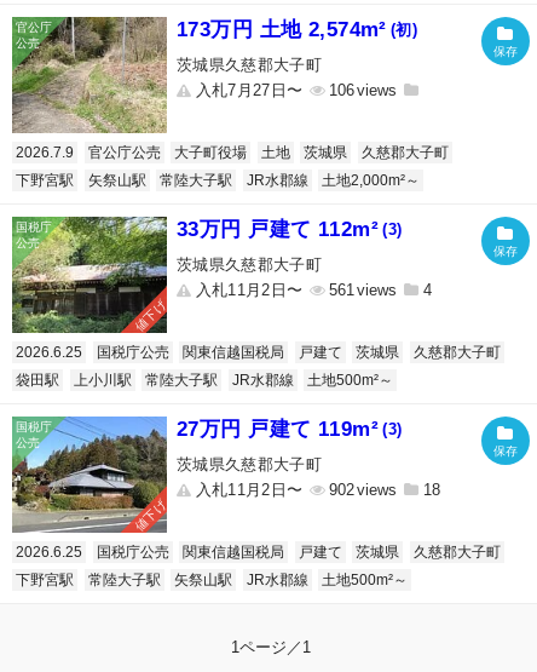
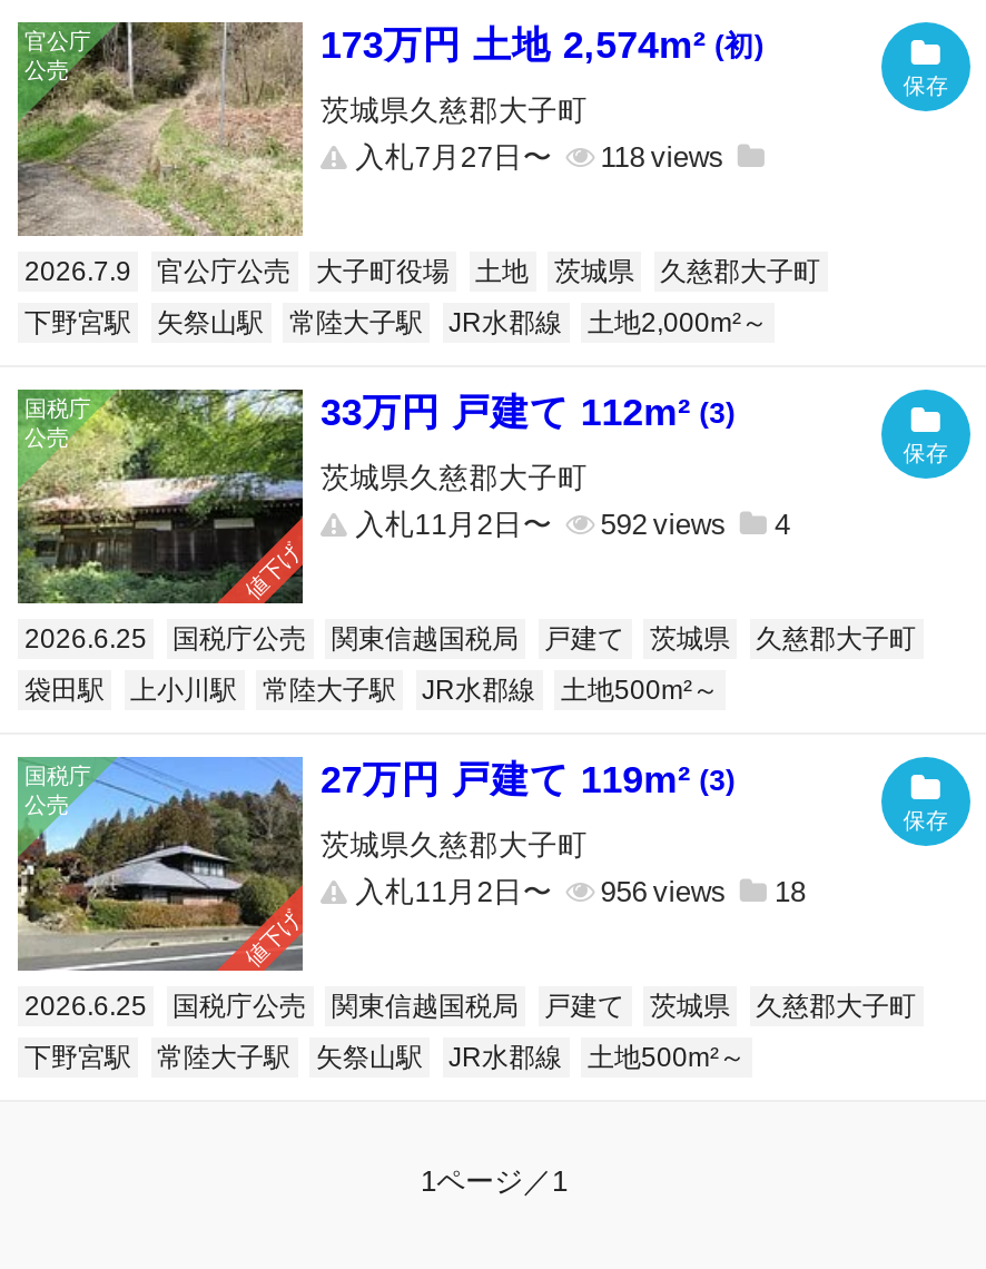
[195,81,354,99] 入札7月27日〜 106 -> [355,140,645,174] 入札7月27日〜 118
[195,281,354,299] 入札11月2日〜 561 -> [355,508,647,541] 入札11月2日〜 592
[195,481,354,499] 入札11月2日〜 902 -> [355,875,647,908] 入札11月2日〜 956

